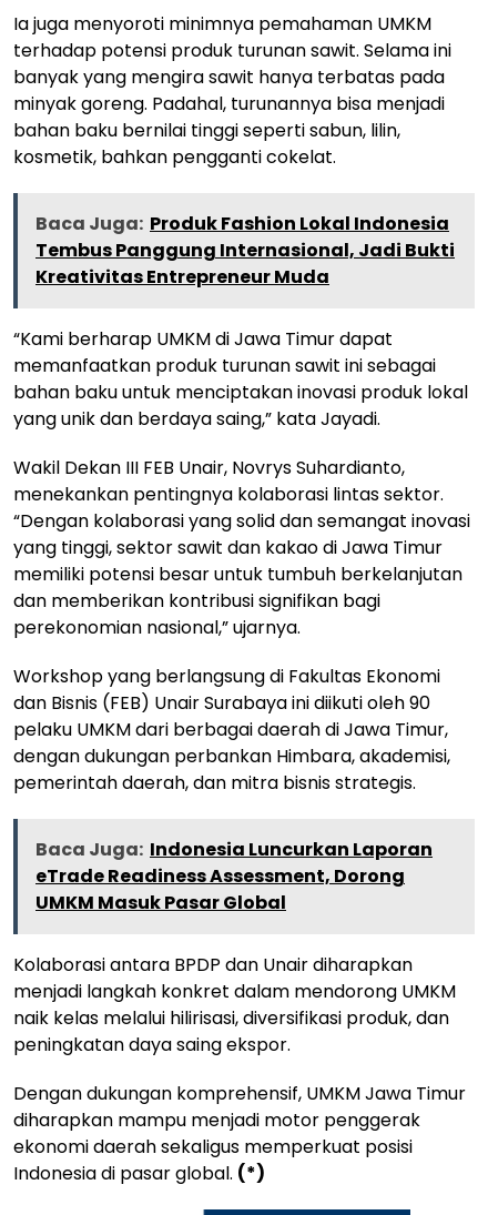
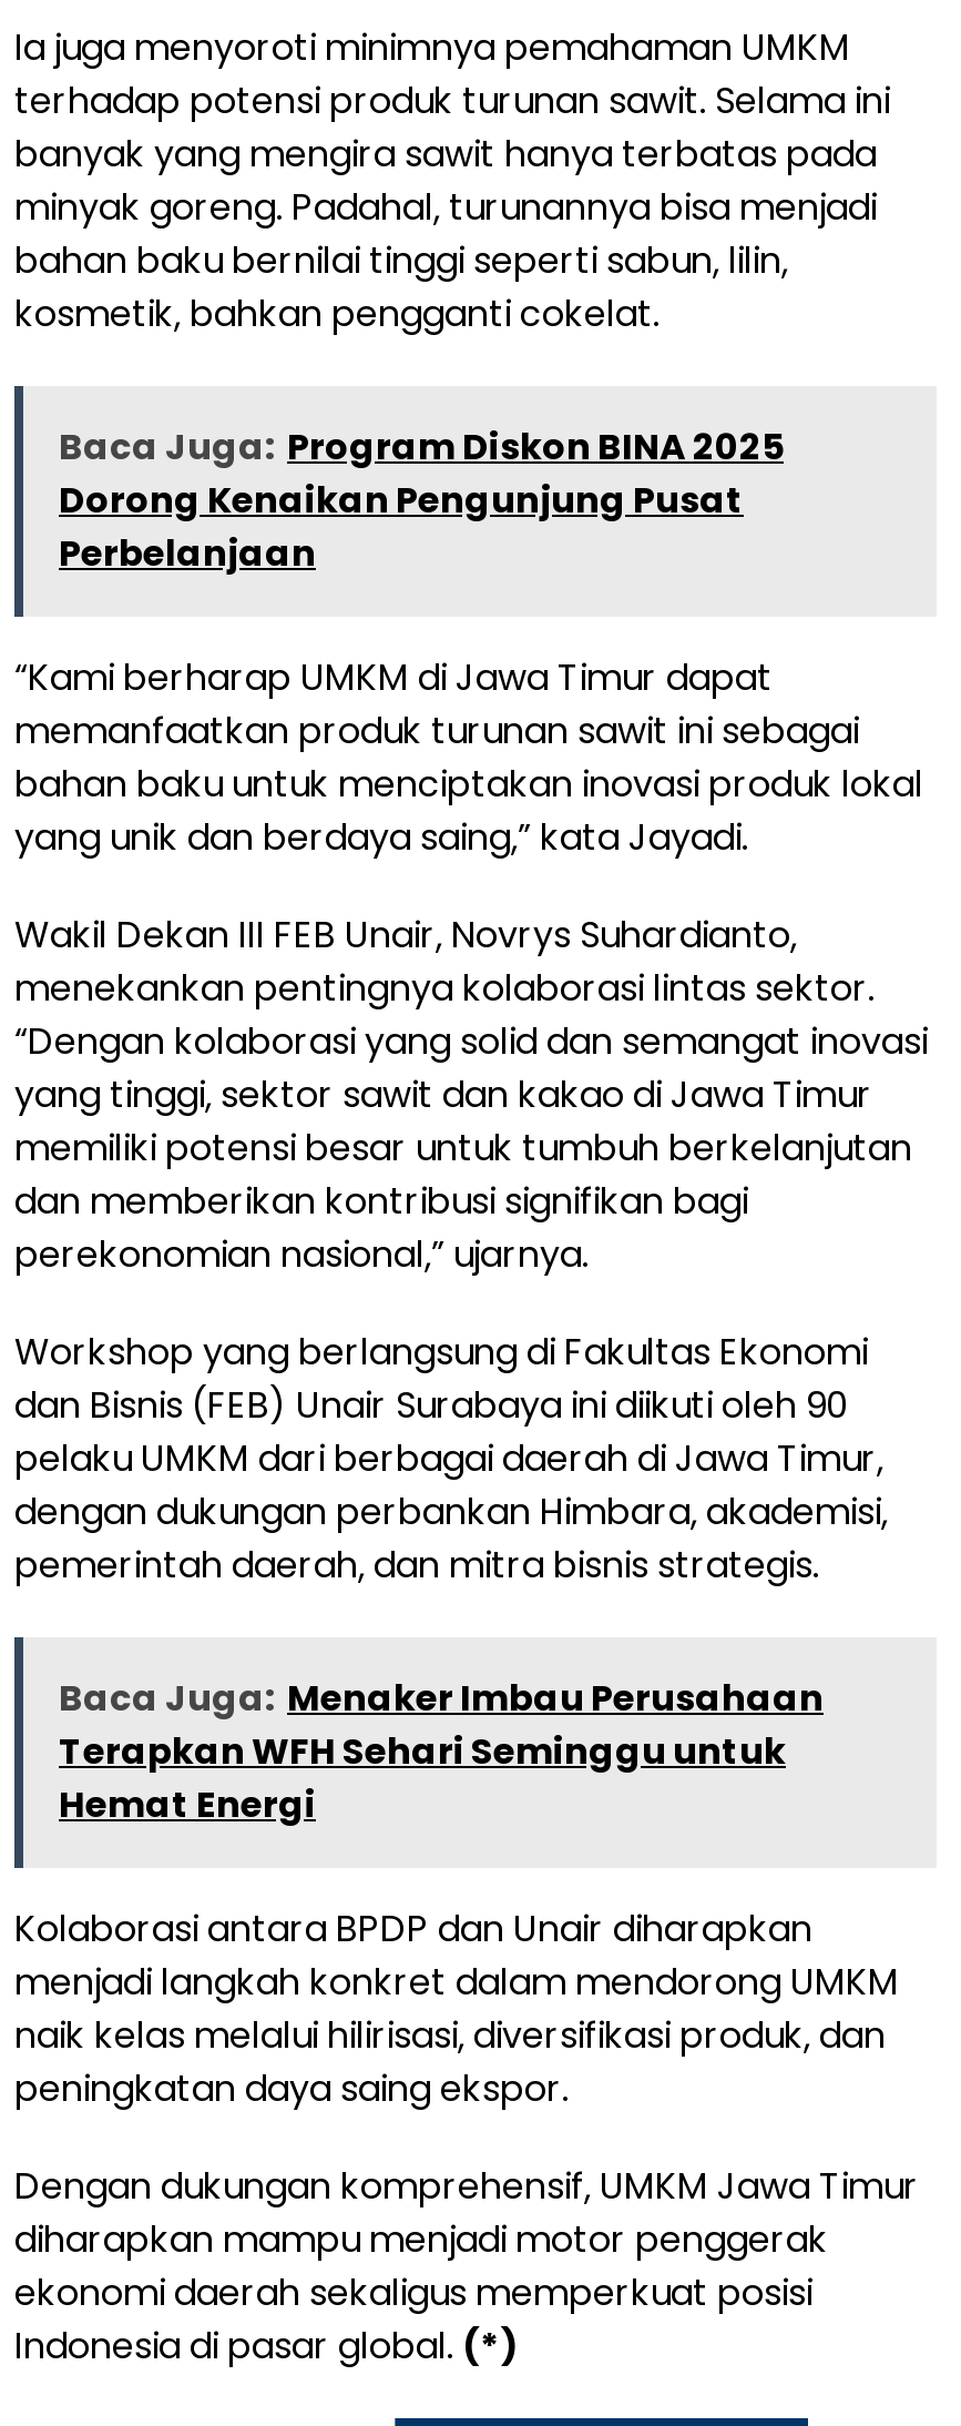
[35,211,455,290] Baca Juga: Produk Fashion Lokal Indonesia | Tembus Panggung Internasional, Jadi Bukti | Kreativitas Entrepreneur Muda -> [59,422,784,579] Baca Juga: Program Diskon BINA 2025 | Dorong Kenaikan Pengunjung Pusat | Perbelanjaan
[35,837,433,916] Baca Juga: Indonesia Luncurkan Laporan | eTrade Readiness Assessment, Dorong | UMKM Masuk Pasar Global -> [59,1673,824,1831] Baca Juga: Menaker Imbau Perusahaan | Terapkan WFH Sehari Seminggu untuk | Hemat Energi

